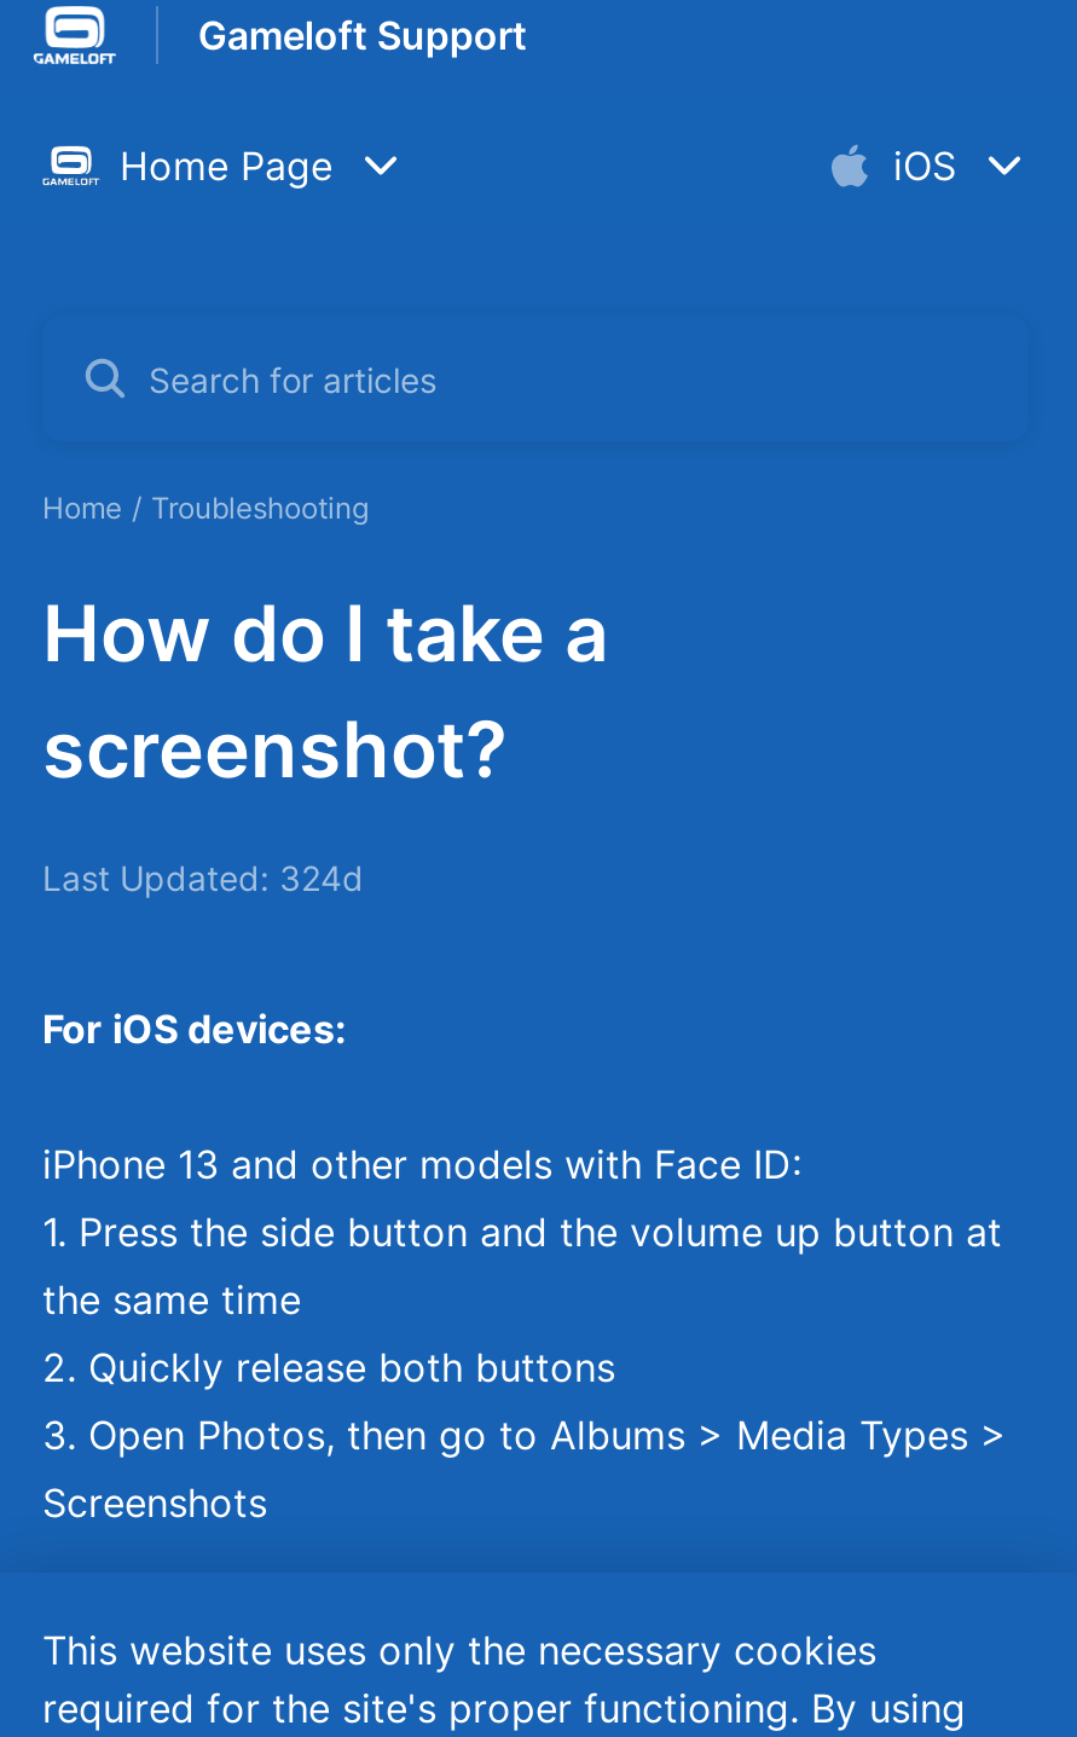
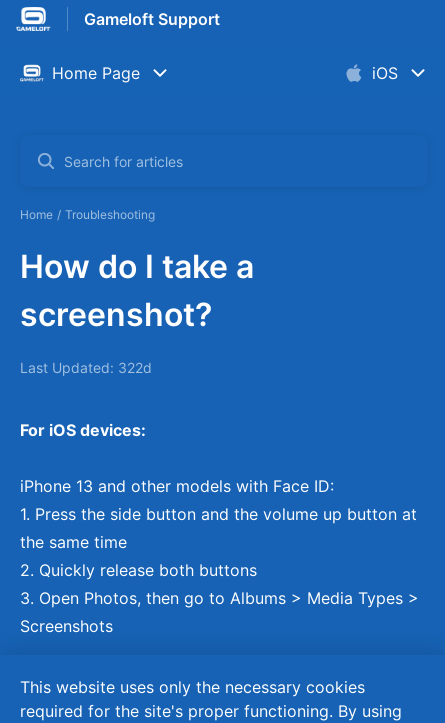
[42,857,364,898] Last Updated: 324d -> [20,359,152,376] Last Updated: 322d

